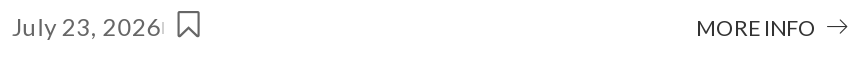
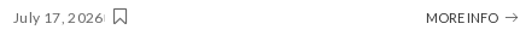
[12,12,162,42] July 23, 2026 -> [13,8,104,26] July 17, 2026

